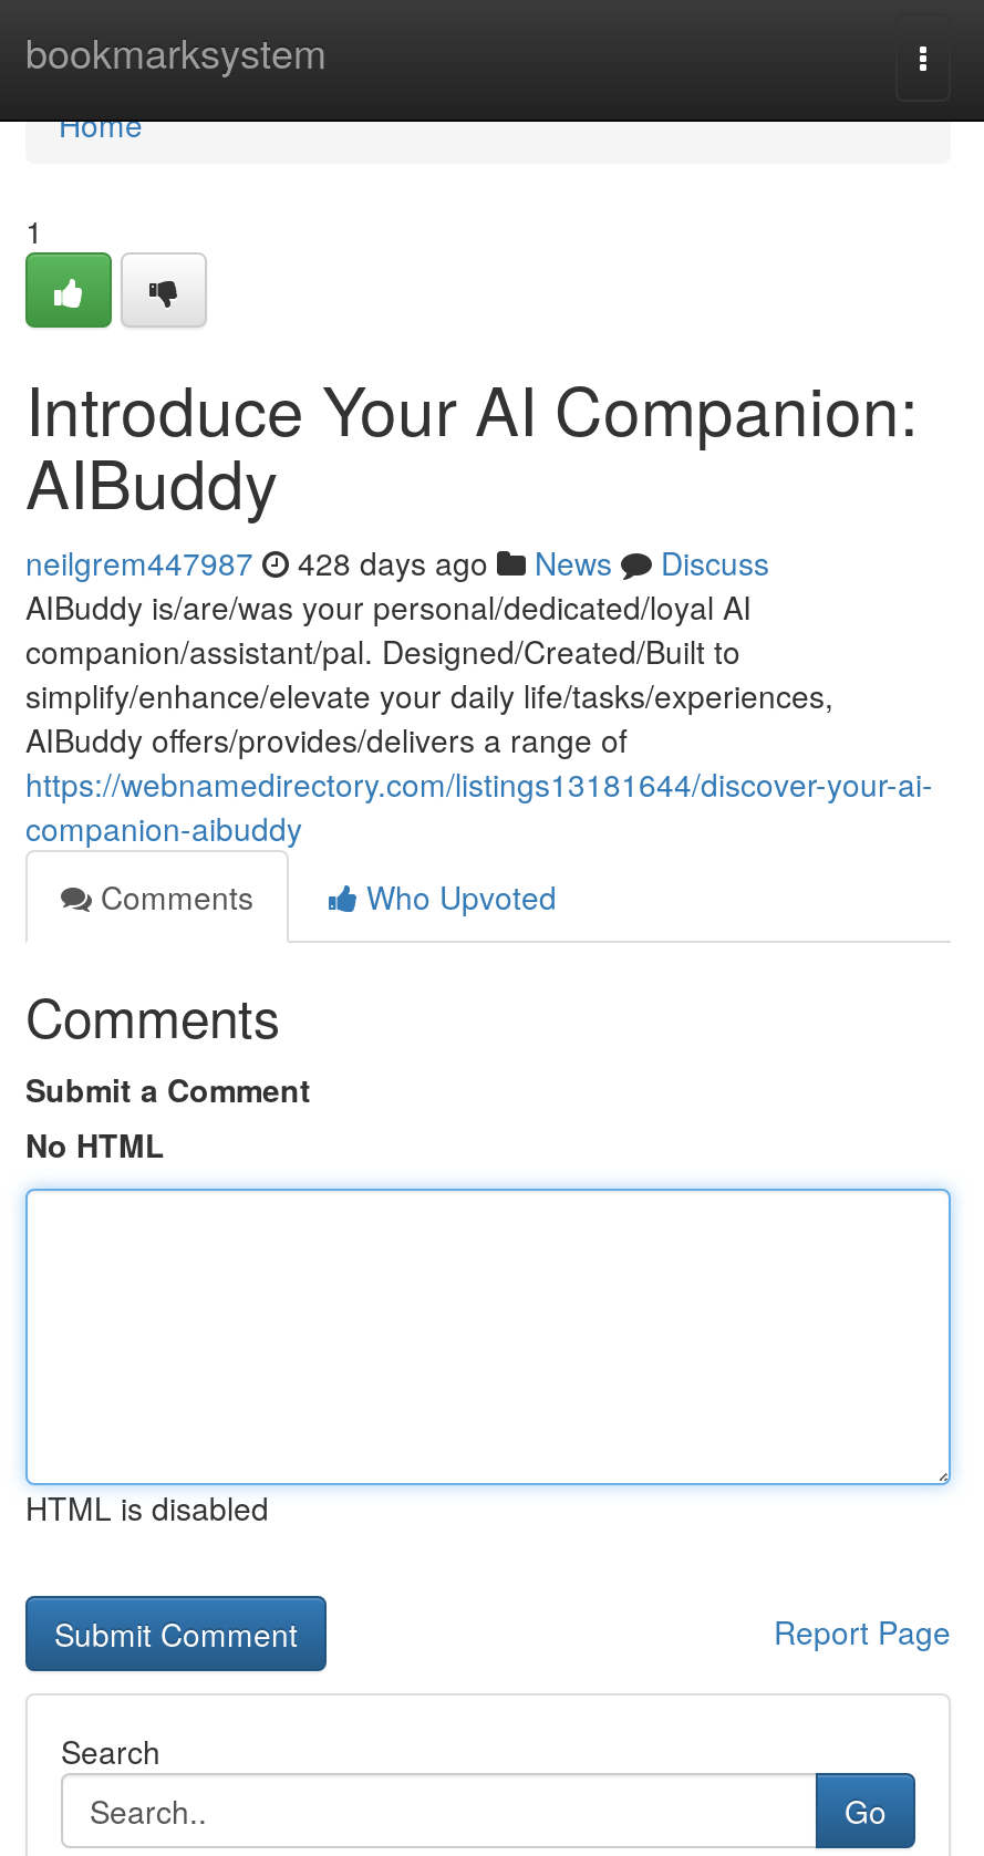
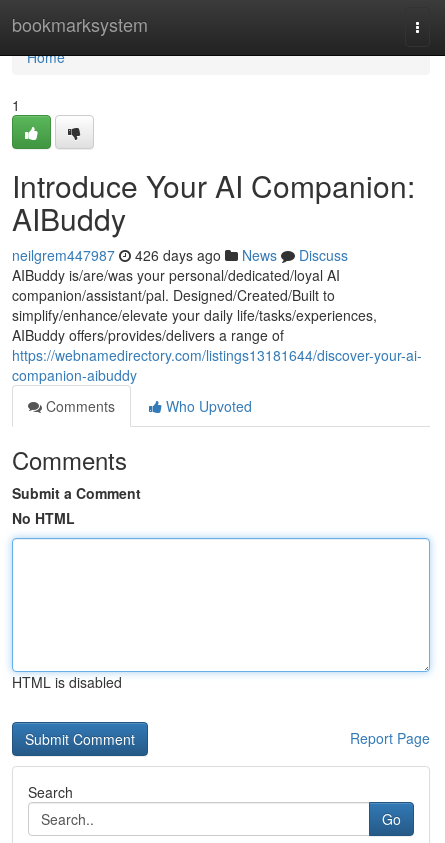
[25,540,769,584] neilgrem447987 428 days ago News Discuss -> [12,245,348,265] neilgrem447987 426 days ago News Discuss

